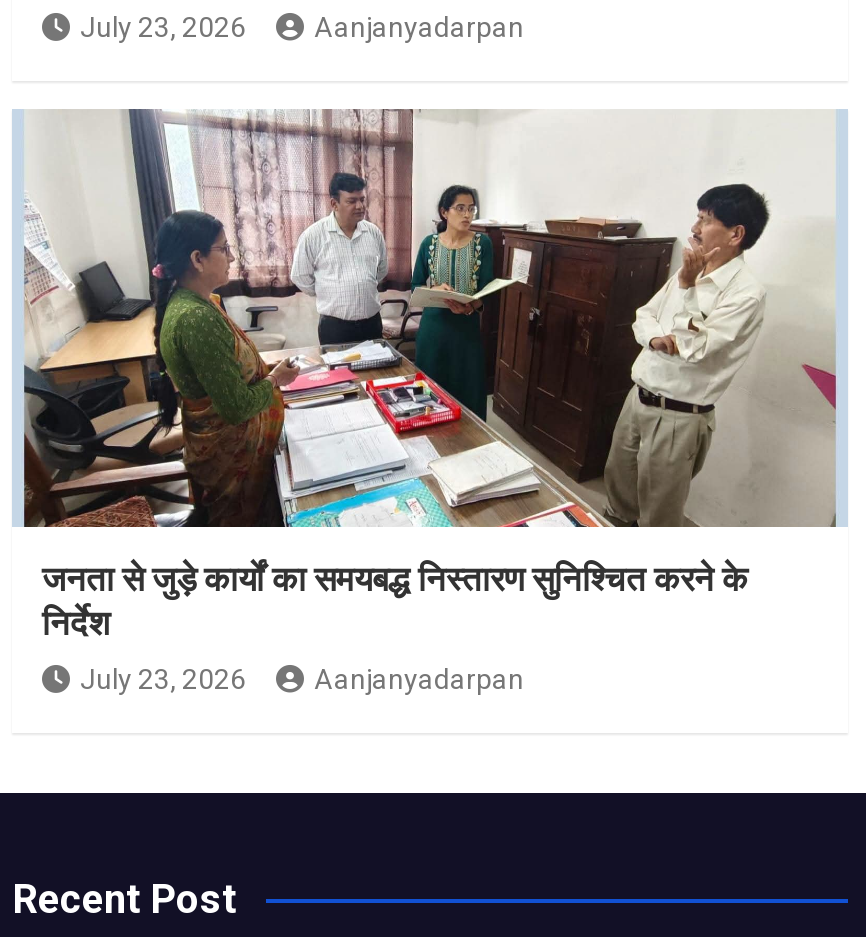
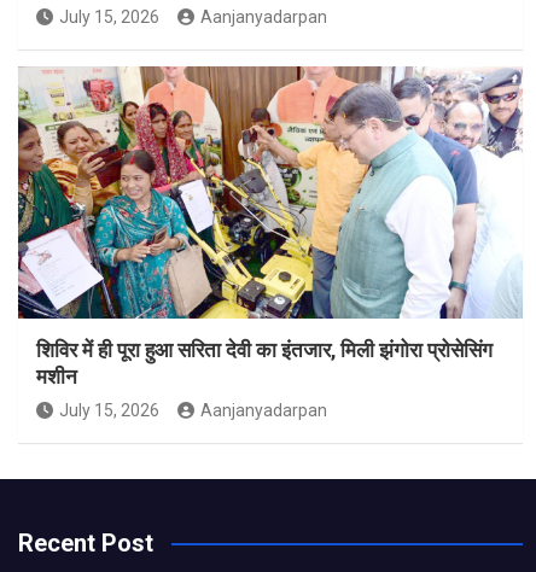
[80,12,246,44] July 23, 2026 -> [59,7,159,27] July 15, 2026
[12,108,848,644] [image] | जनता से जुड़े कार्यों का समयबद्ध निस्तारण सुनिश्चित करने के | निर्देश -> [17,65,523,389] [image] | शिविर में ही पूरा हुआ सरिता देवी का इंतजार, मिली झंगोरा प्रोसेसिंग | मशीन
[80,664,246,696] July 23, 2026 -> [59,401,159,420] July 15, 2026

